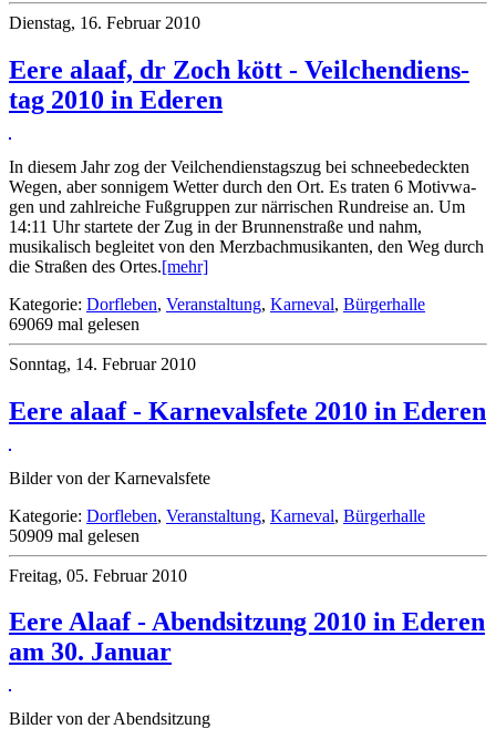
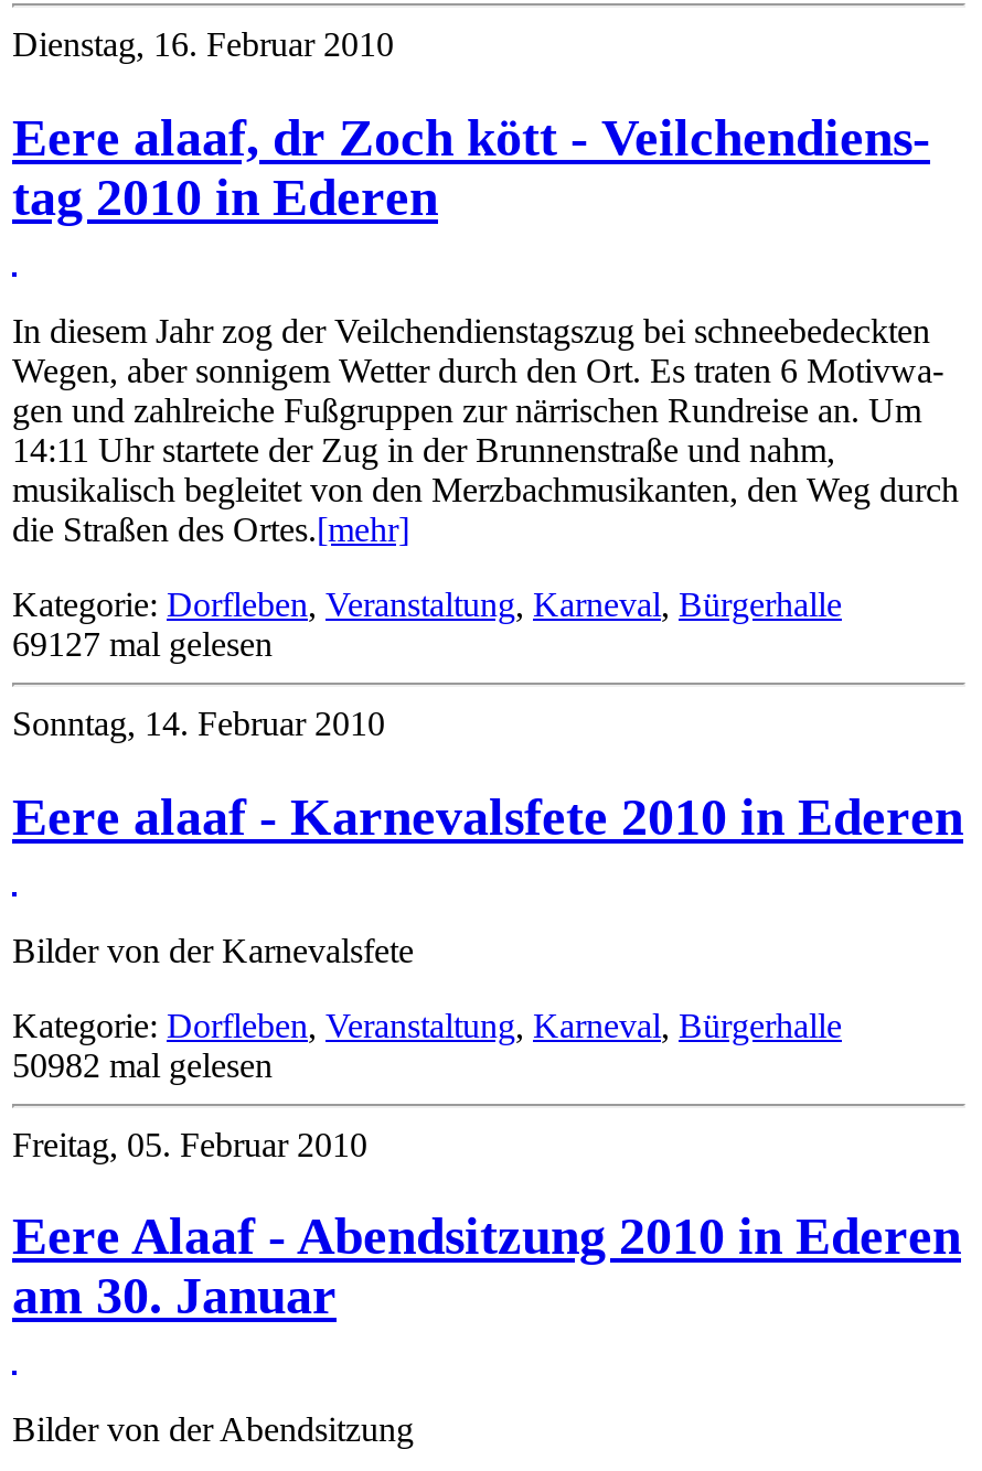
[9,314,139,333] 69069 mal gelesen -> [12,625,273,662] 69127 mal gelesen
[9,526,139,545] 50909 mal gelesen -> [12,1046,273,1083] 50982 mal gelesen

